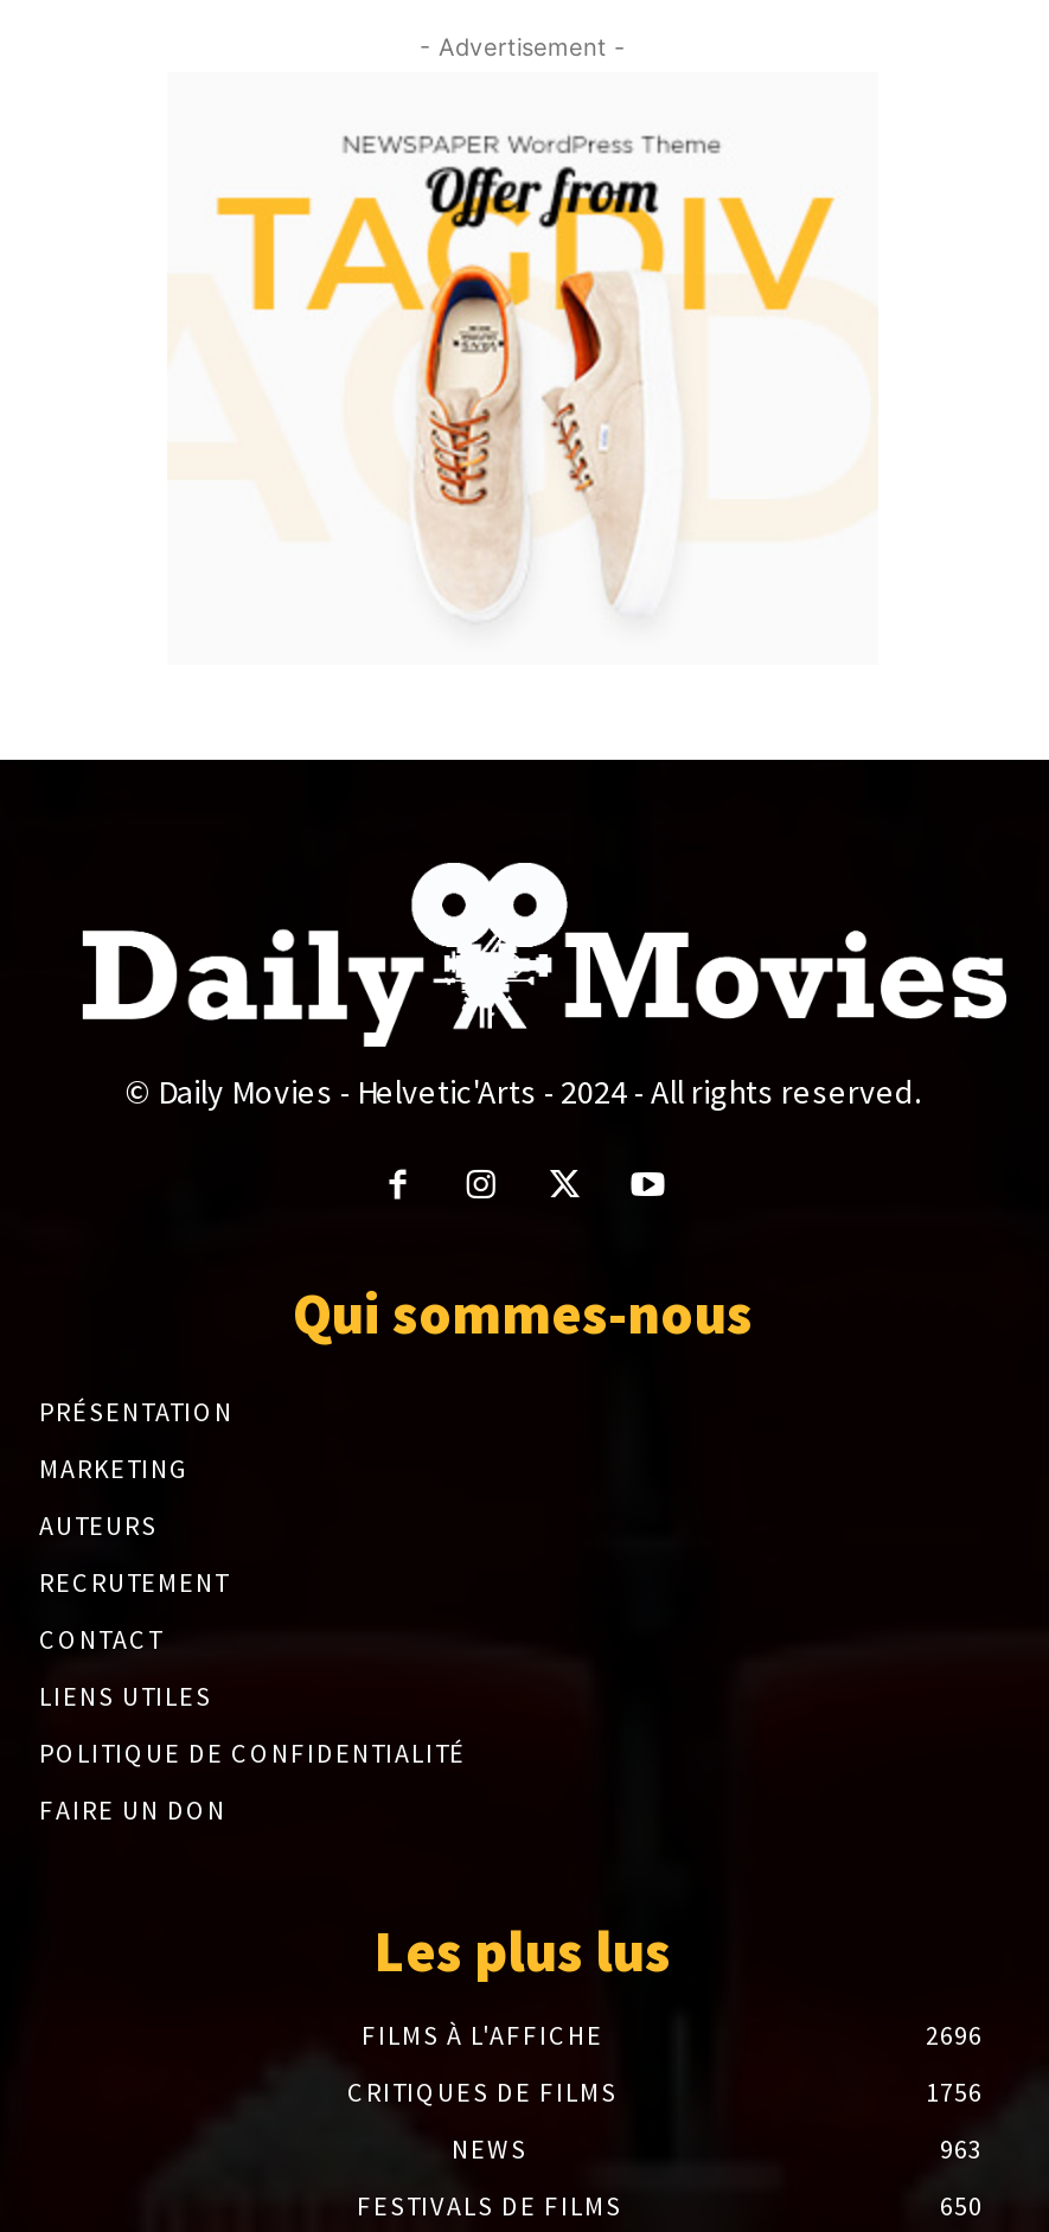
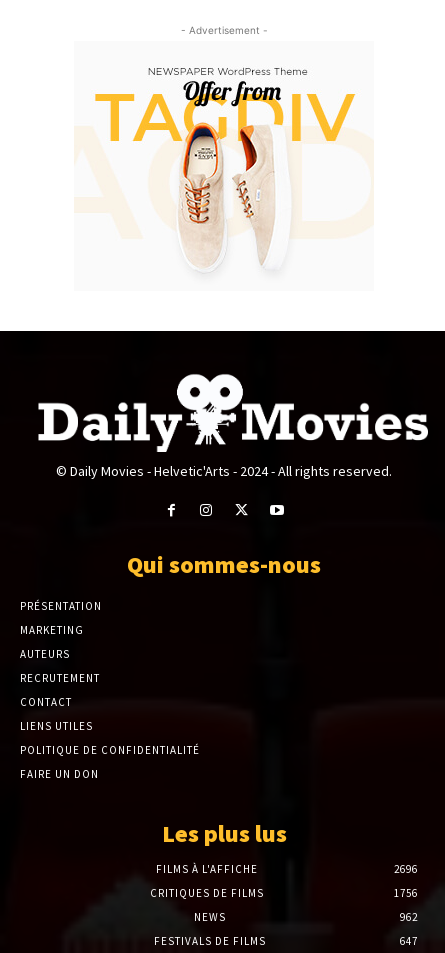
[940,2132,983,2165] 963 -> [400,910,418,924] 962
[940,2189,983,2222] 650 -> [400,934,418,948] 647

